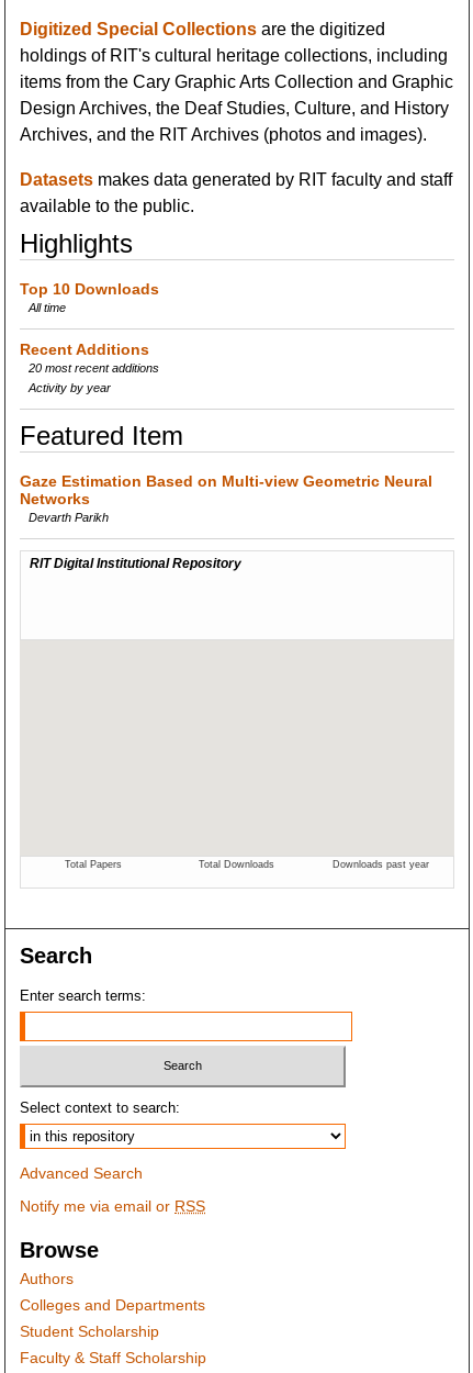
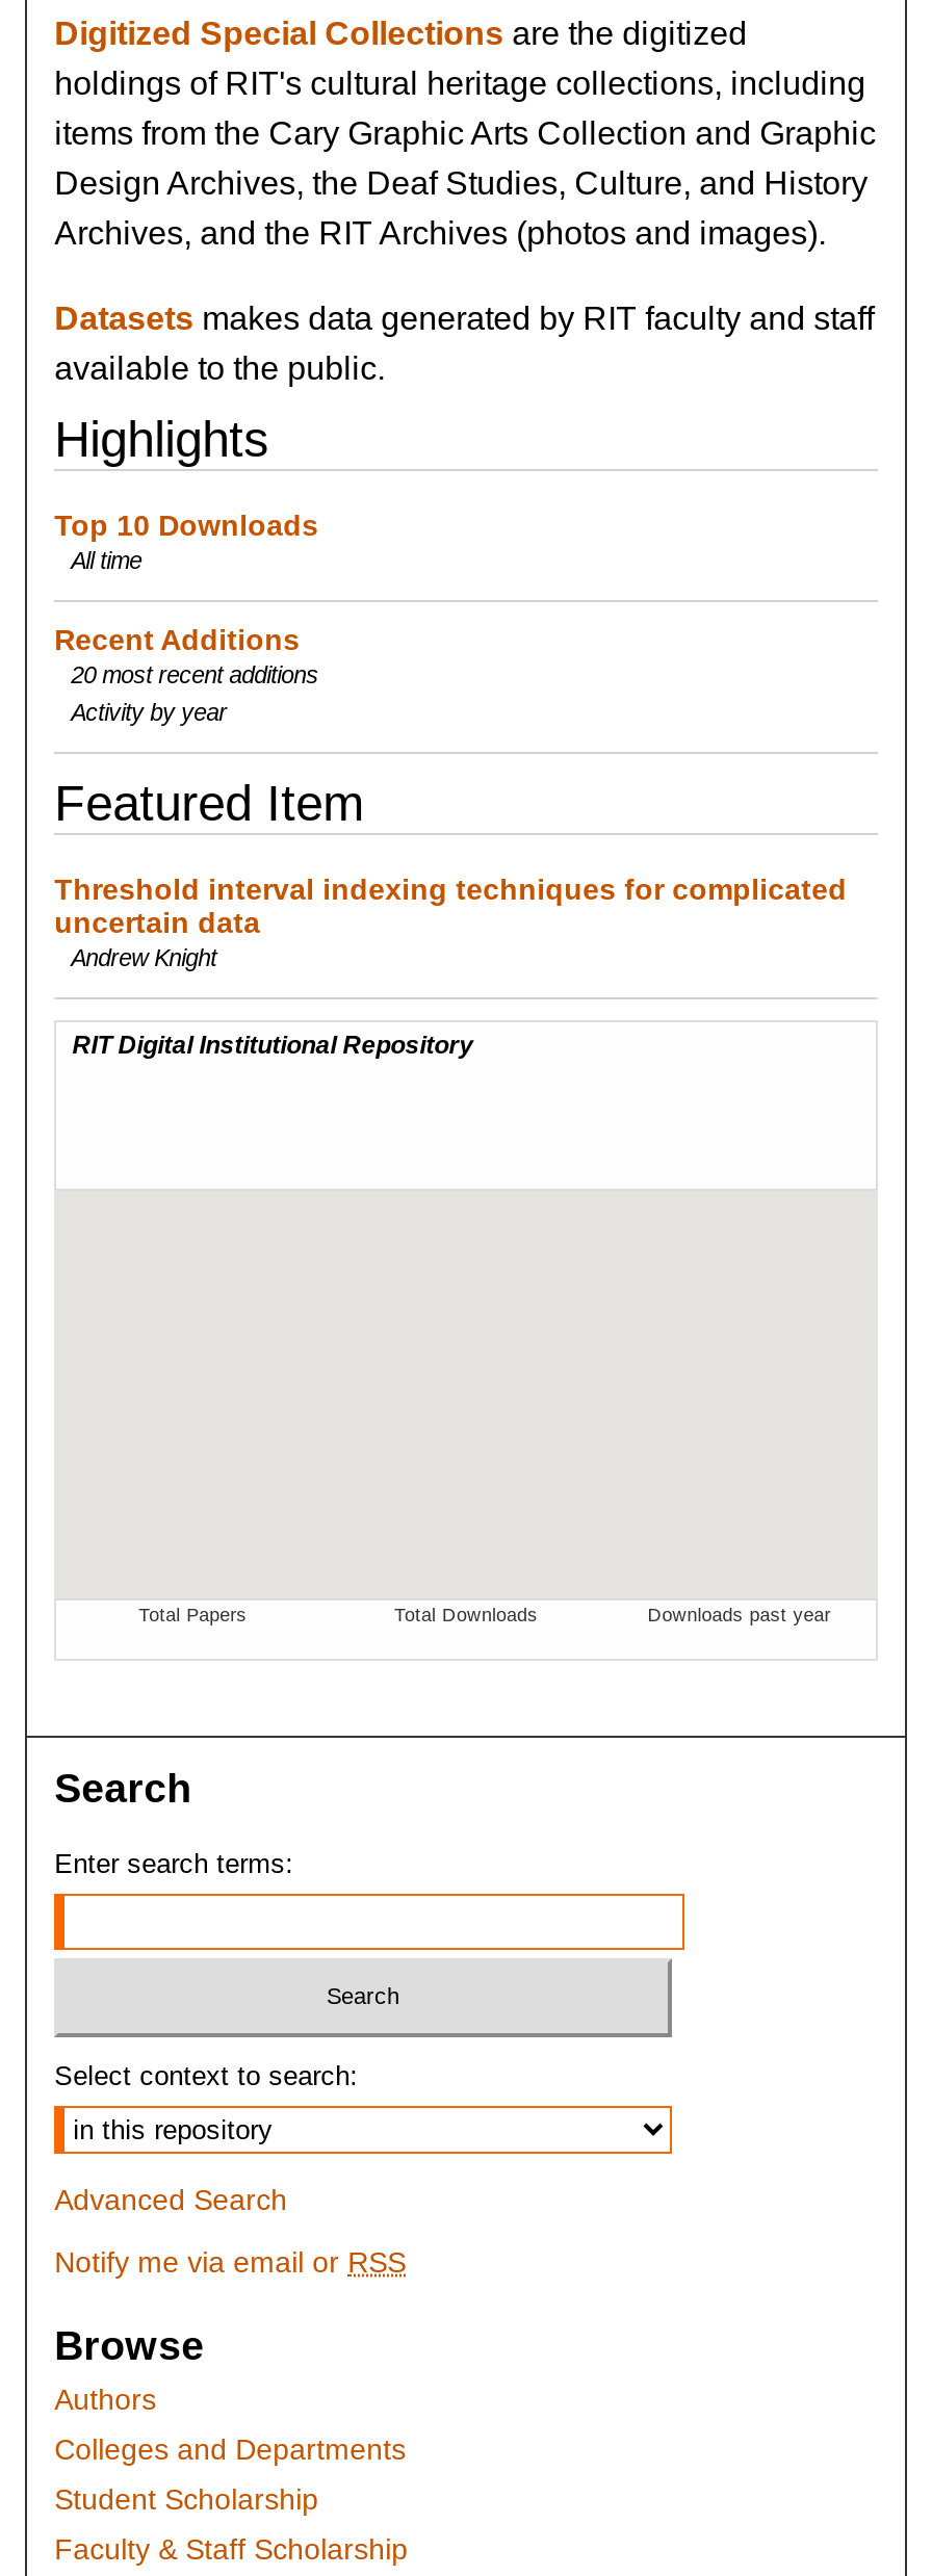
[20,472,433,524] Gaze Estimation Based on Multi-view Geometric Neural | Networks | Devarth Parikh -> [54,872,847,970] Threshold interval indexing techniques for complicated | uncertain data | Andrew Knight

